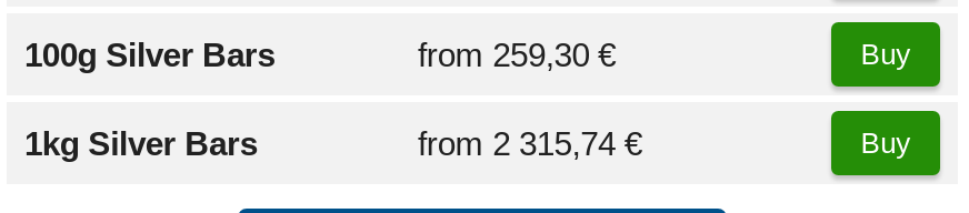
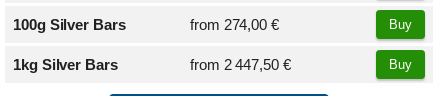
[418,37,616,74] from 259,30 € -> [190,16,279,33] from 274,00 €
[418,125,642,163] from 2 315,74 € -> [190,56,291,73] from 2 447,50 €

